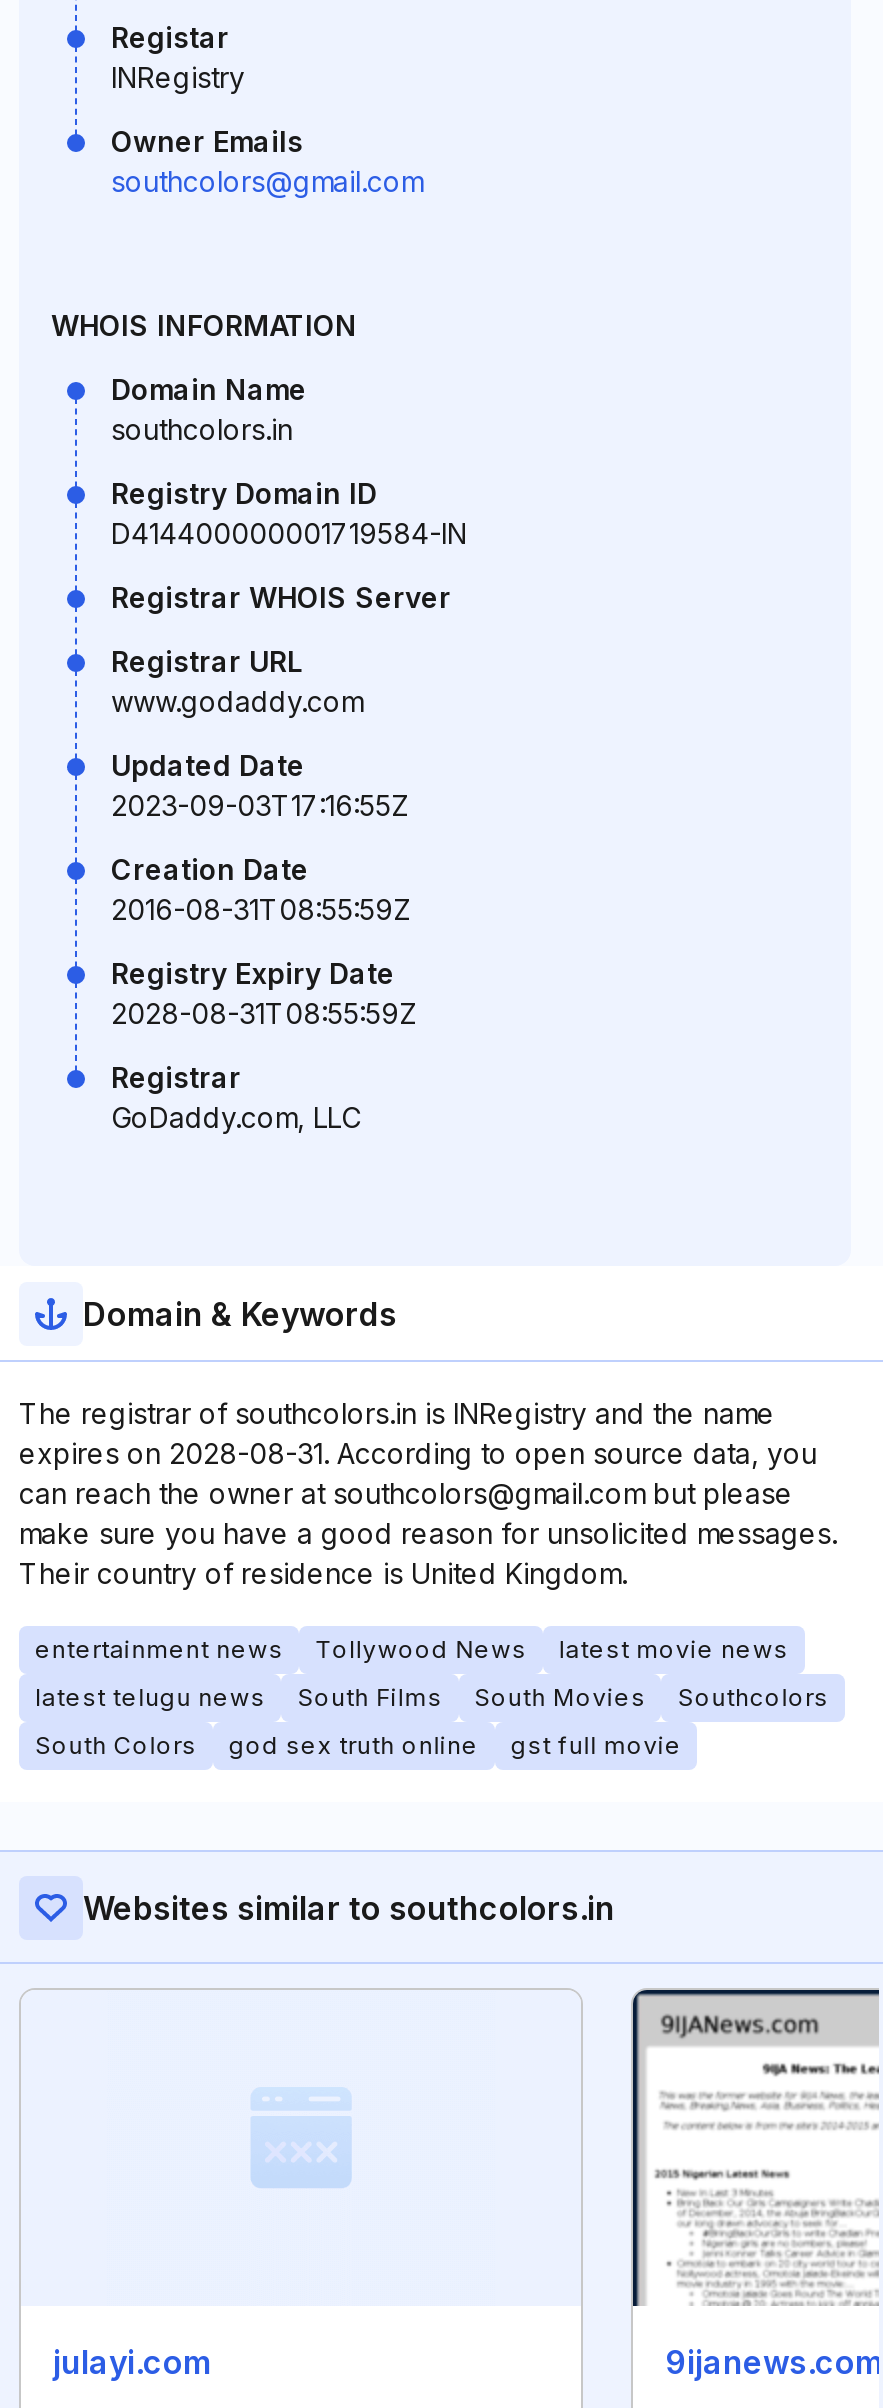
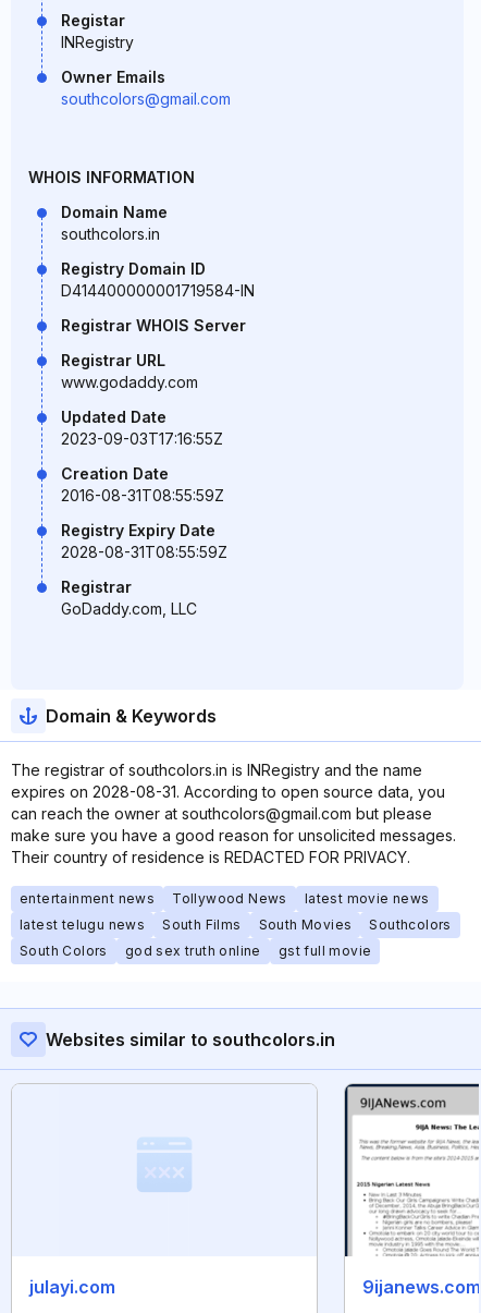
[19,1556,627,1590] Their country of residence is United Kingdom. -> [11,848,410,866] Their country of residence is REDACTED FOR PRIVACY.

